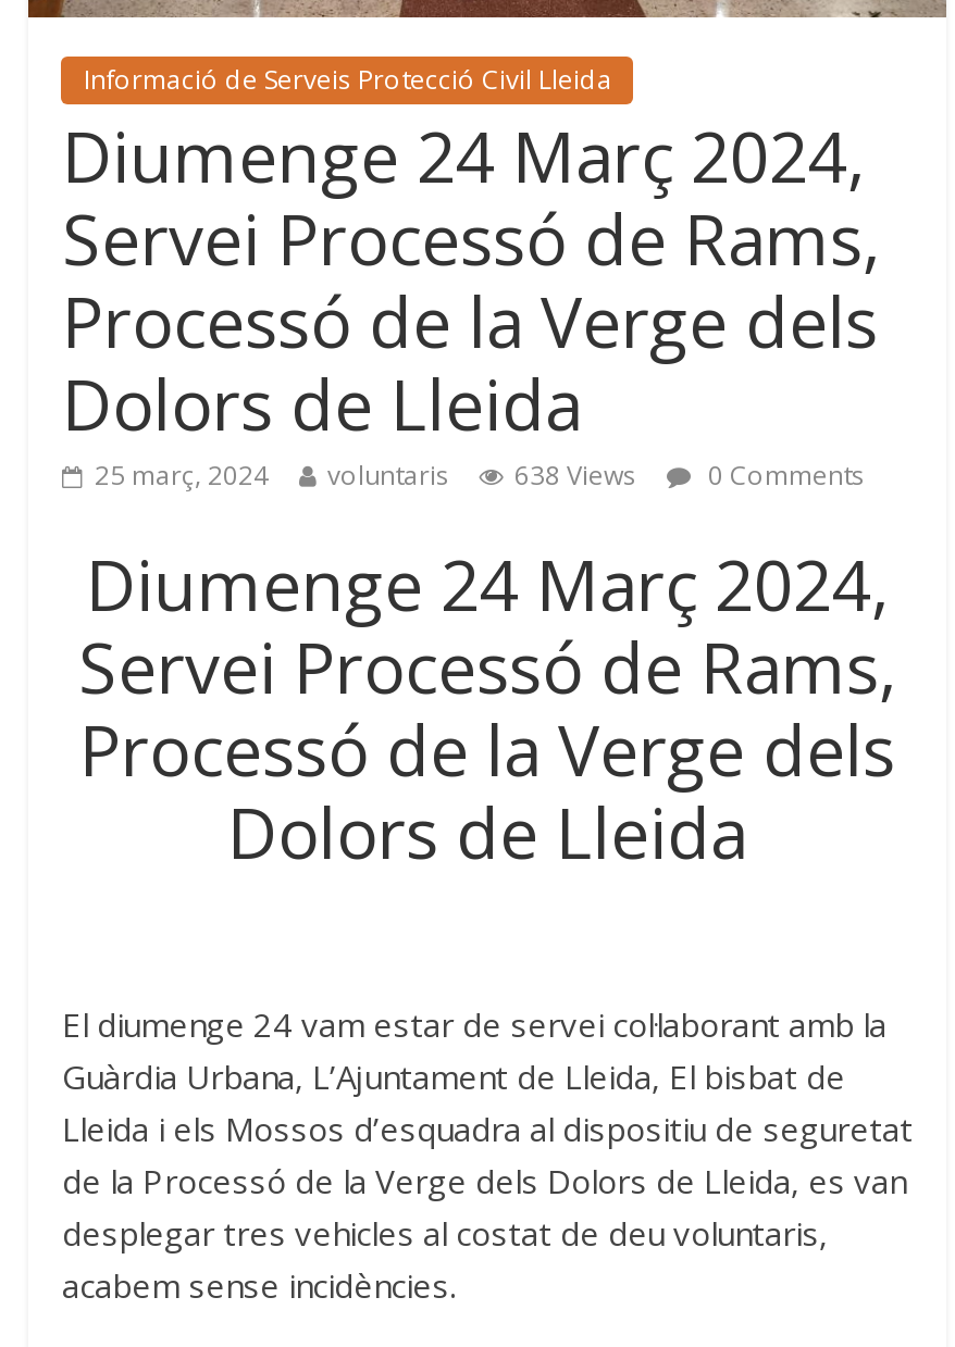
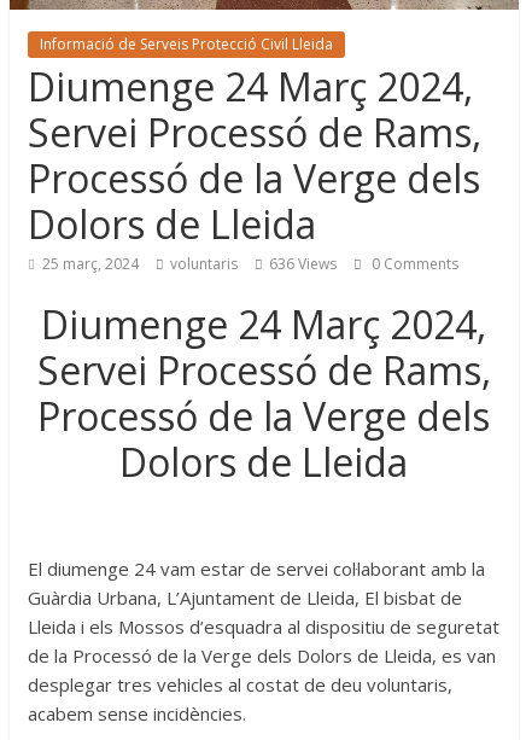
[94,457,865,494] 25 març, 2024 voluntaris 638 Views 0 Comments -> [43,254,459,274] 25 març, 2024 voluntaris 636 Views 0 Comments

